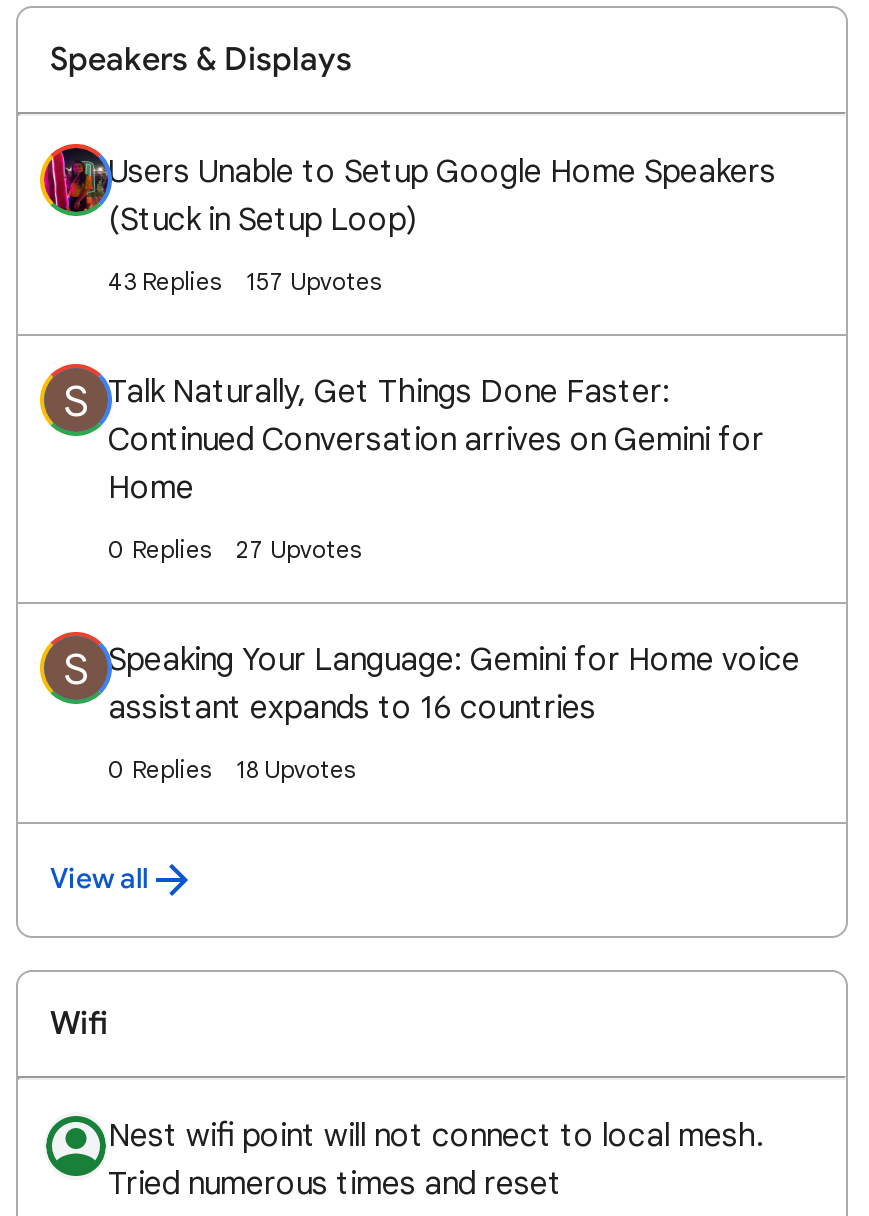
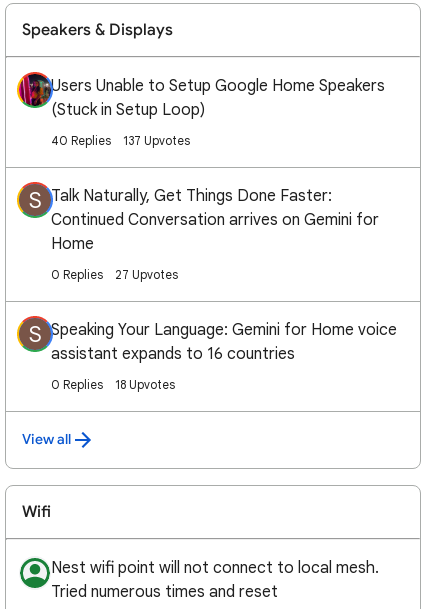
[108,266,222,296] 43 Replies -> [51,133,111,148] 40 Replies
[246,266,382,296] 157 Upvotes -> [123,133,190,148] 137 Upvotes

